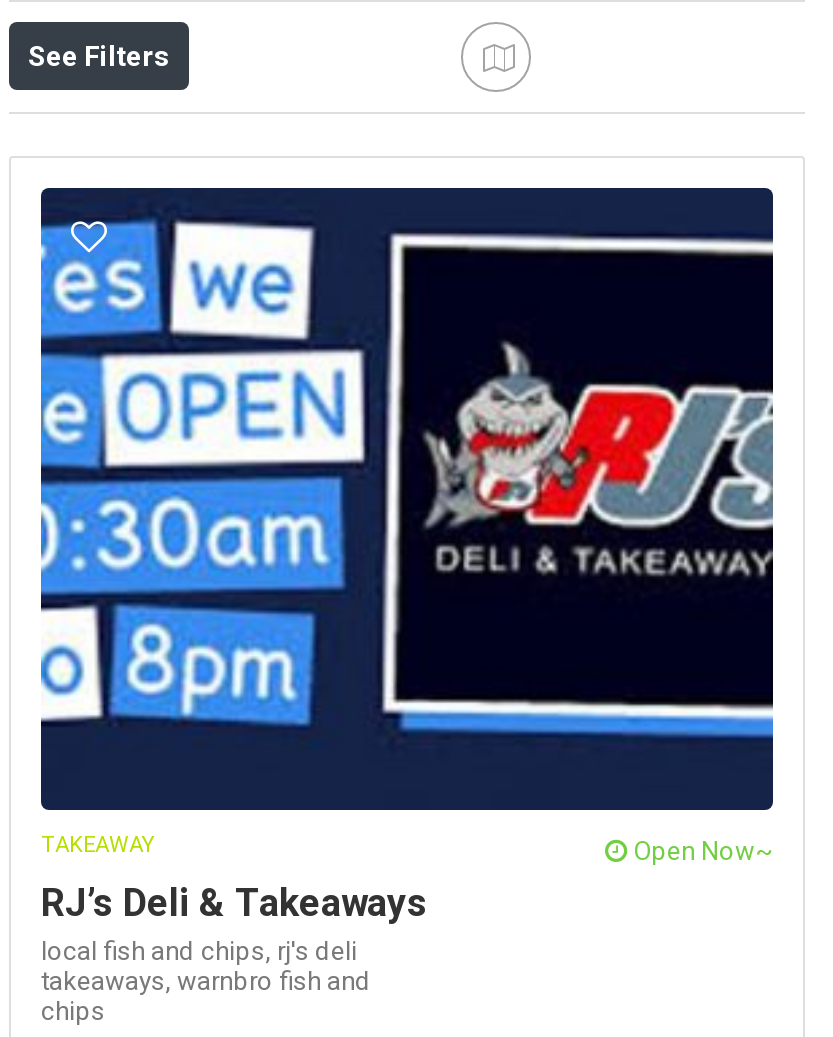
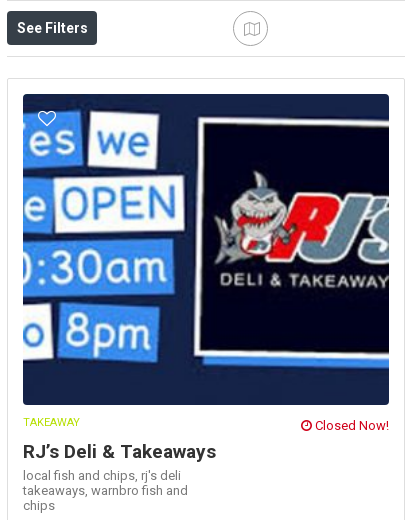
[627,836,773,866] Open Now~ -> [312,418,389,433] Closed Now!

